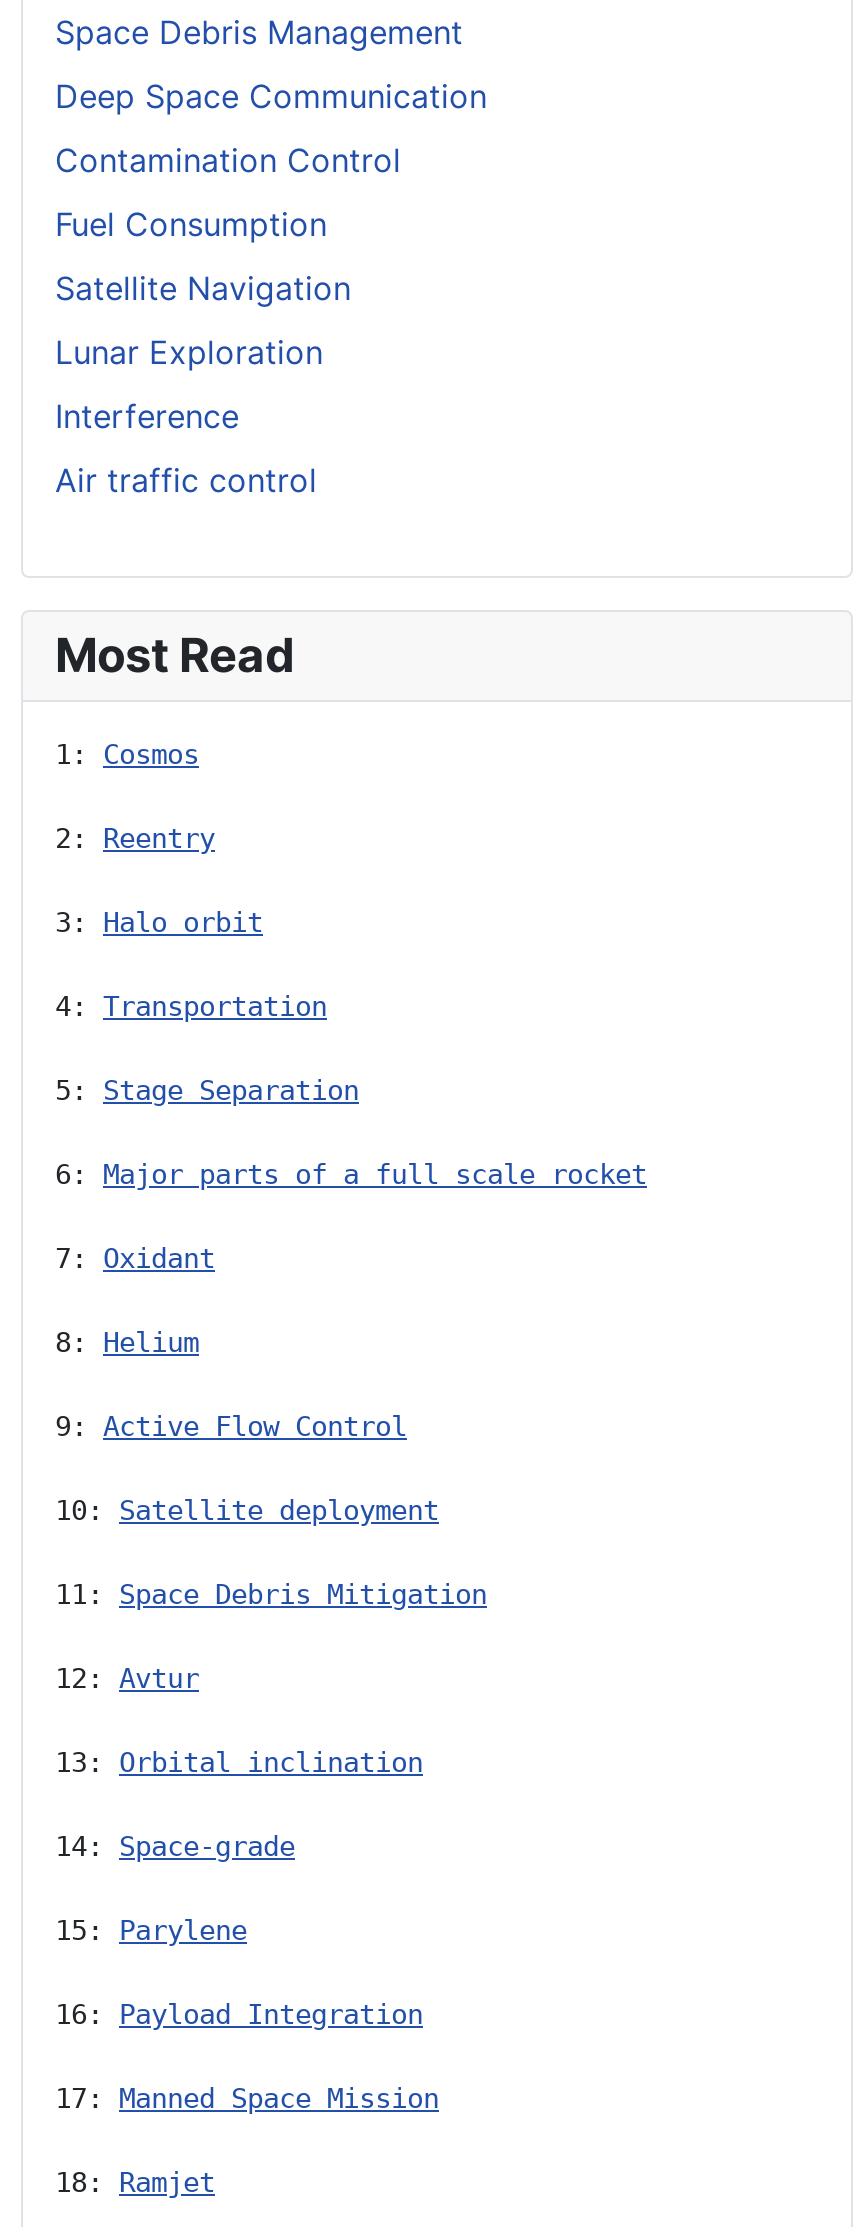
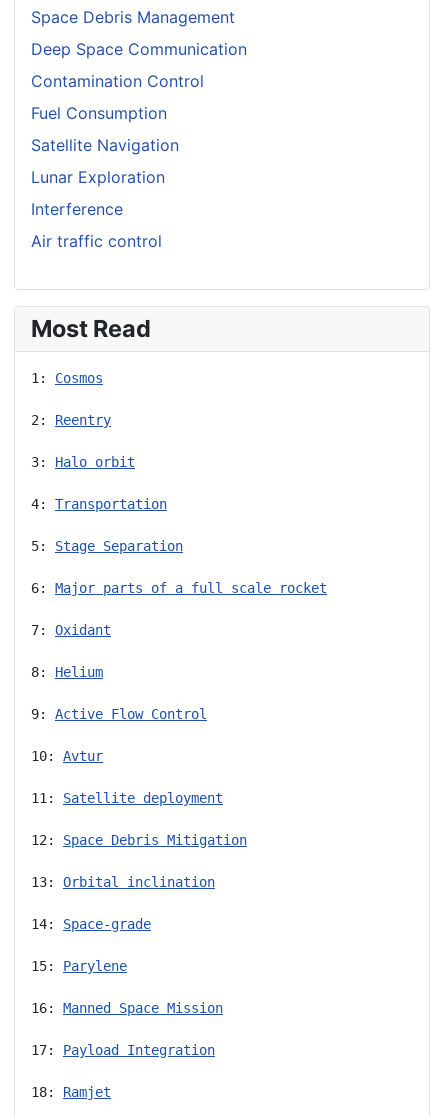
[55,1493,439,1525] 10: Satellite deployment -> [31,747,103,763] 10: Avtur
[55,1577,487,1609] 11: Space Debris Mitigation -> [31,789,223,805] 11: Satellite deployment
[55,1661,199,1693] 12: Avtur -> [31,831,247,847] 12: Space Debris Mitigation
[55,1997,423,2029] 16: Payload Integration -> [31,999,223,1015] 16: Manned Space Mission
[55,2081,439,2113] 17: Manned Space Mission -> [31,1041,215,1057] 17: Payload Integration

